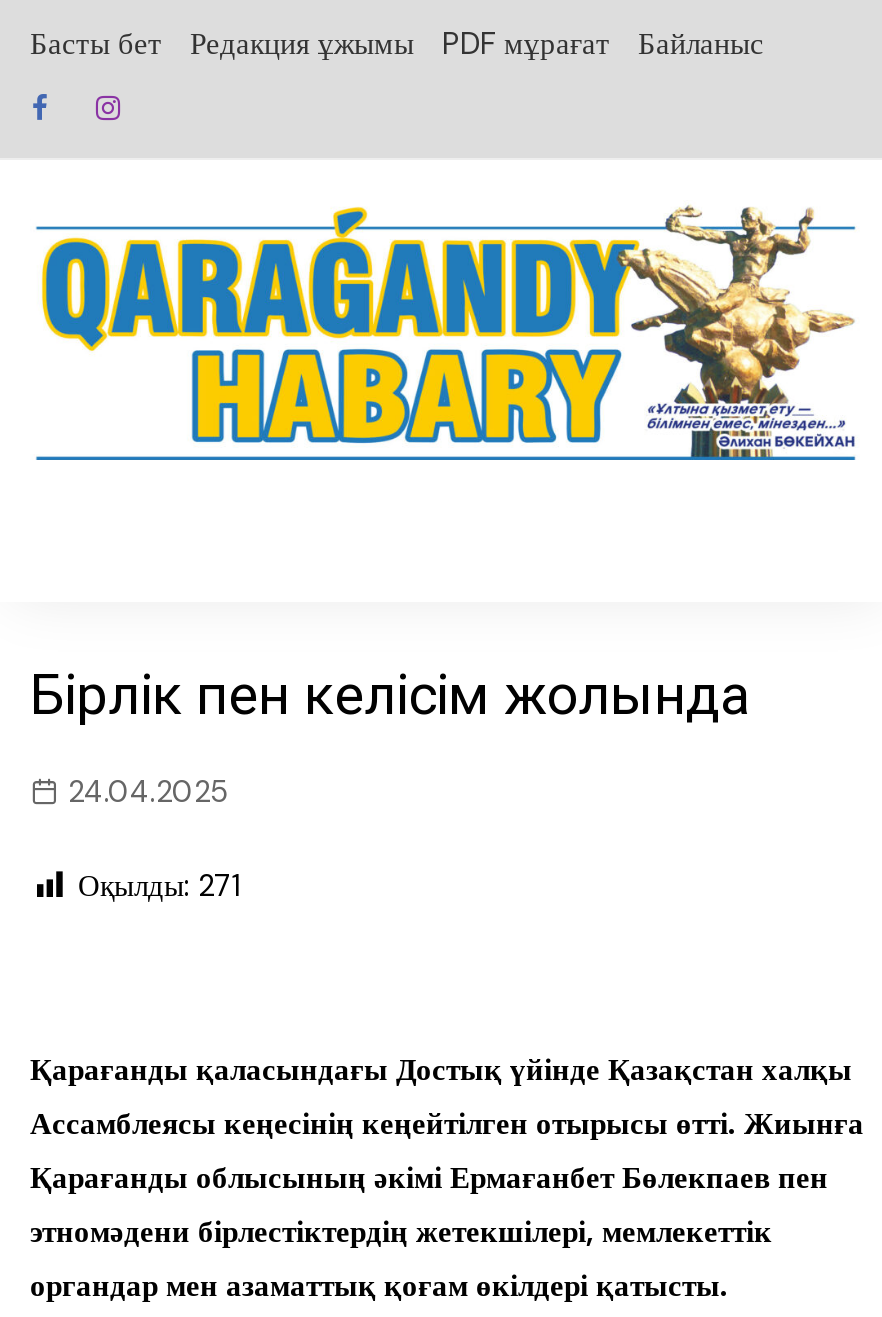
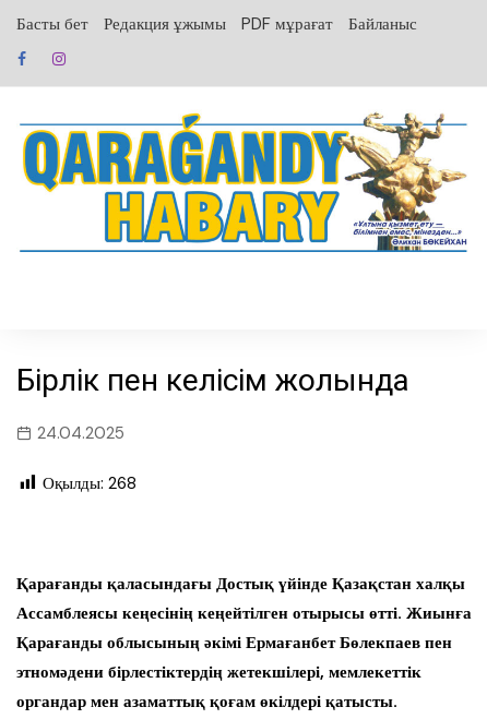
[78,865,242,905] Оқылды: 271 -> [43,473,136,494] Оқылды: 268

